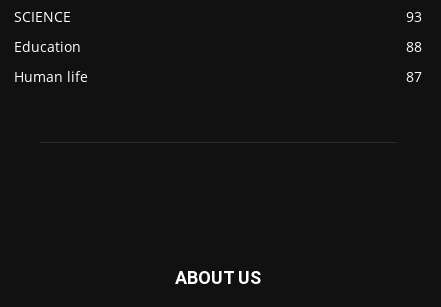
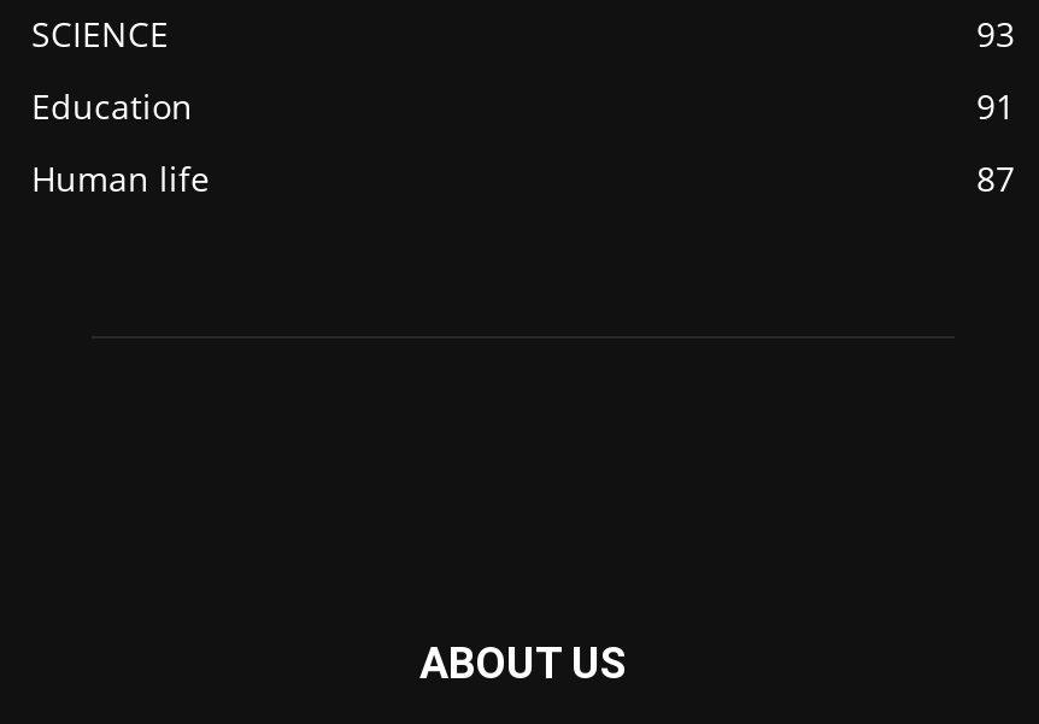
[406,37,422,56] 88 -> [976,83,1015,129] 91

